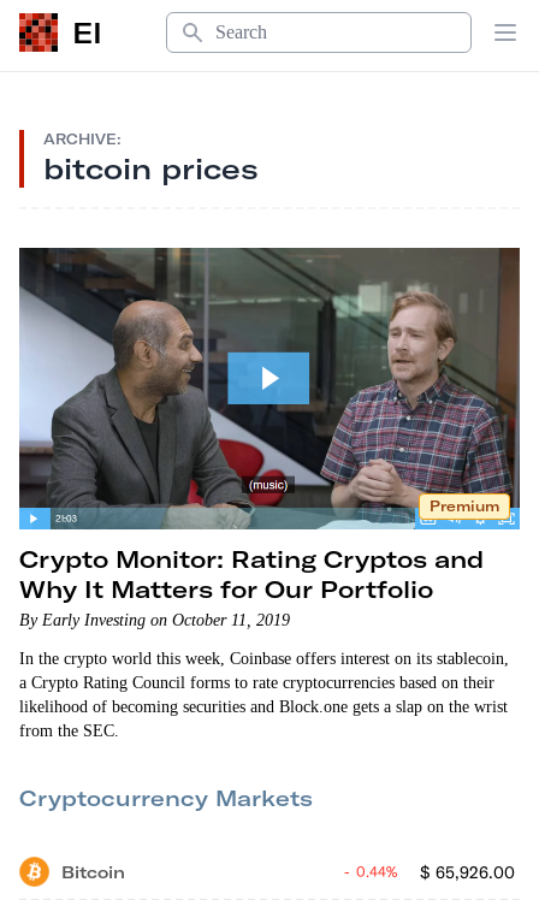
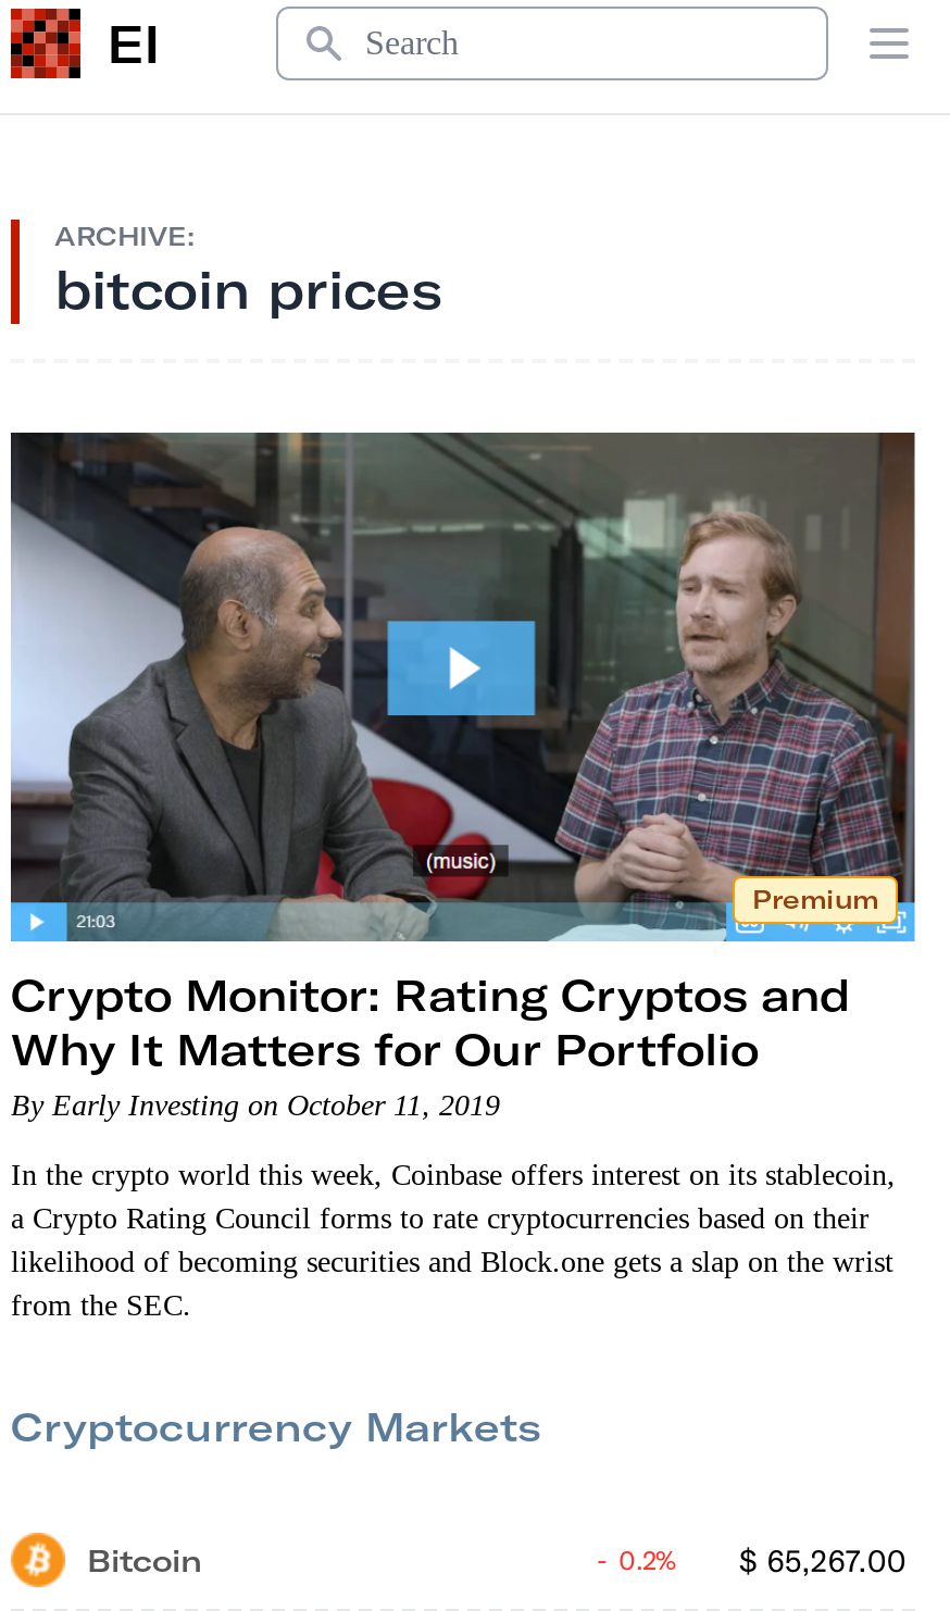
[356,862,397,880] 0.44% -> [619,1543,675,1575] 0.2%
[420,861,515,883] $ 65,926.00 -> [739,1540,906,1579] $ 65,267.00

